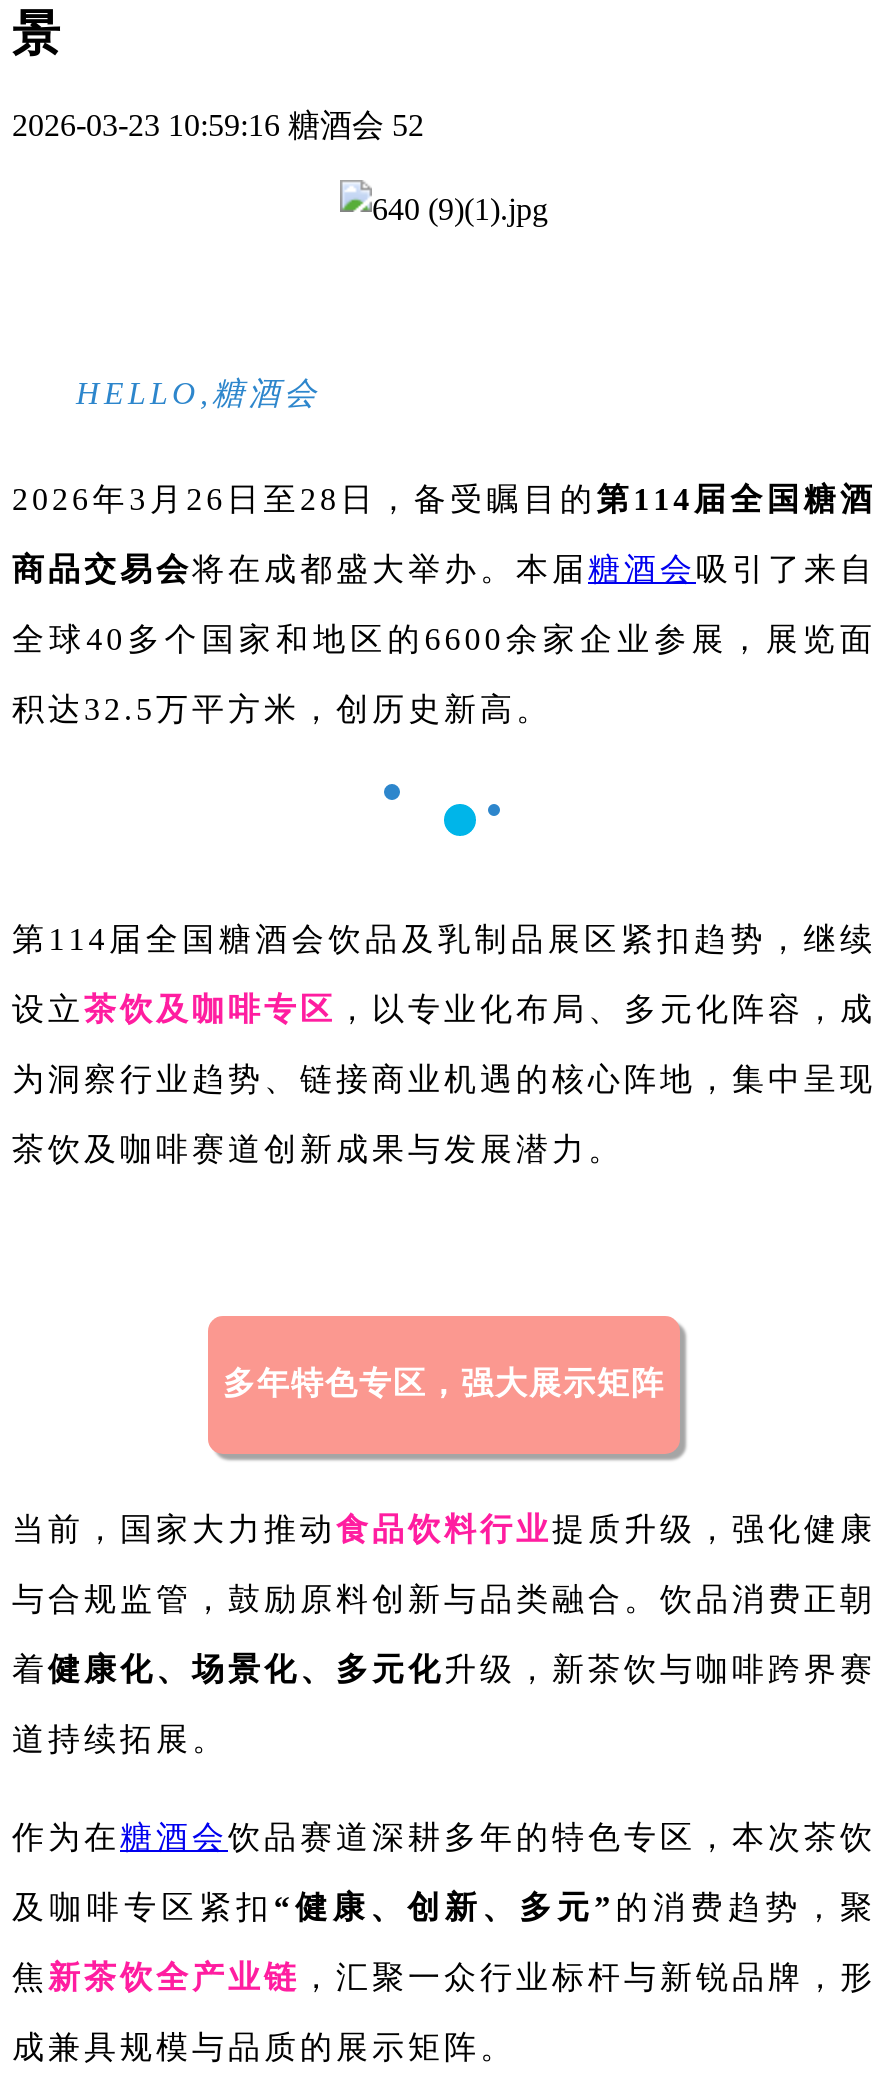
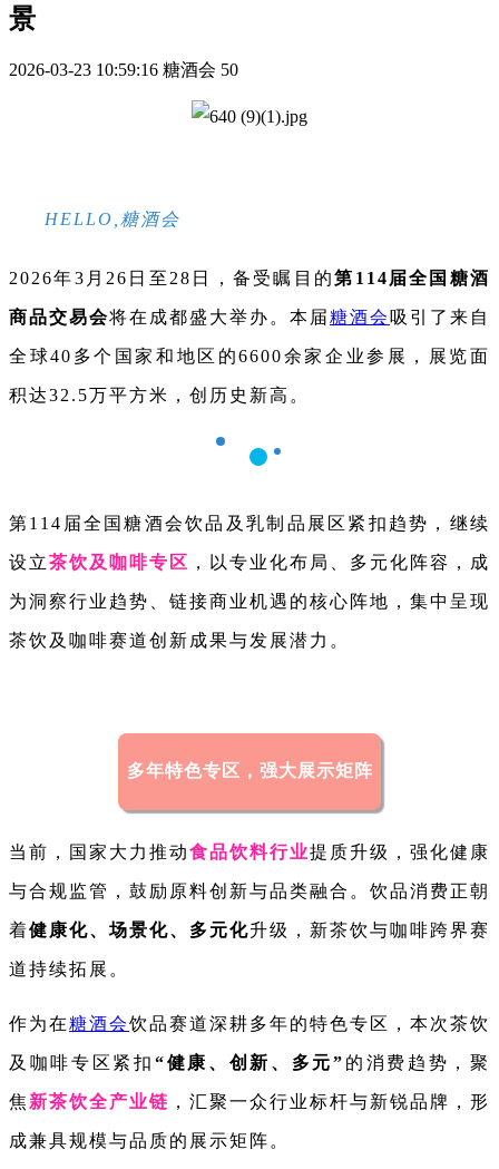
[12,108,424,142] 2026-03-23 10:59:16 糖酒会 52 -> [9,60,238,79] 2026-03-23 10:59:16 糖酒会 50

